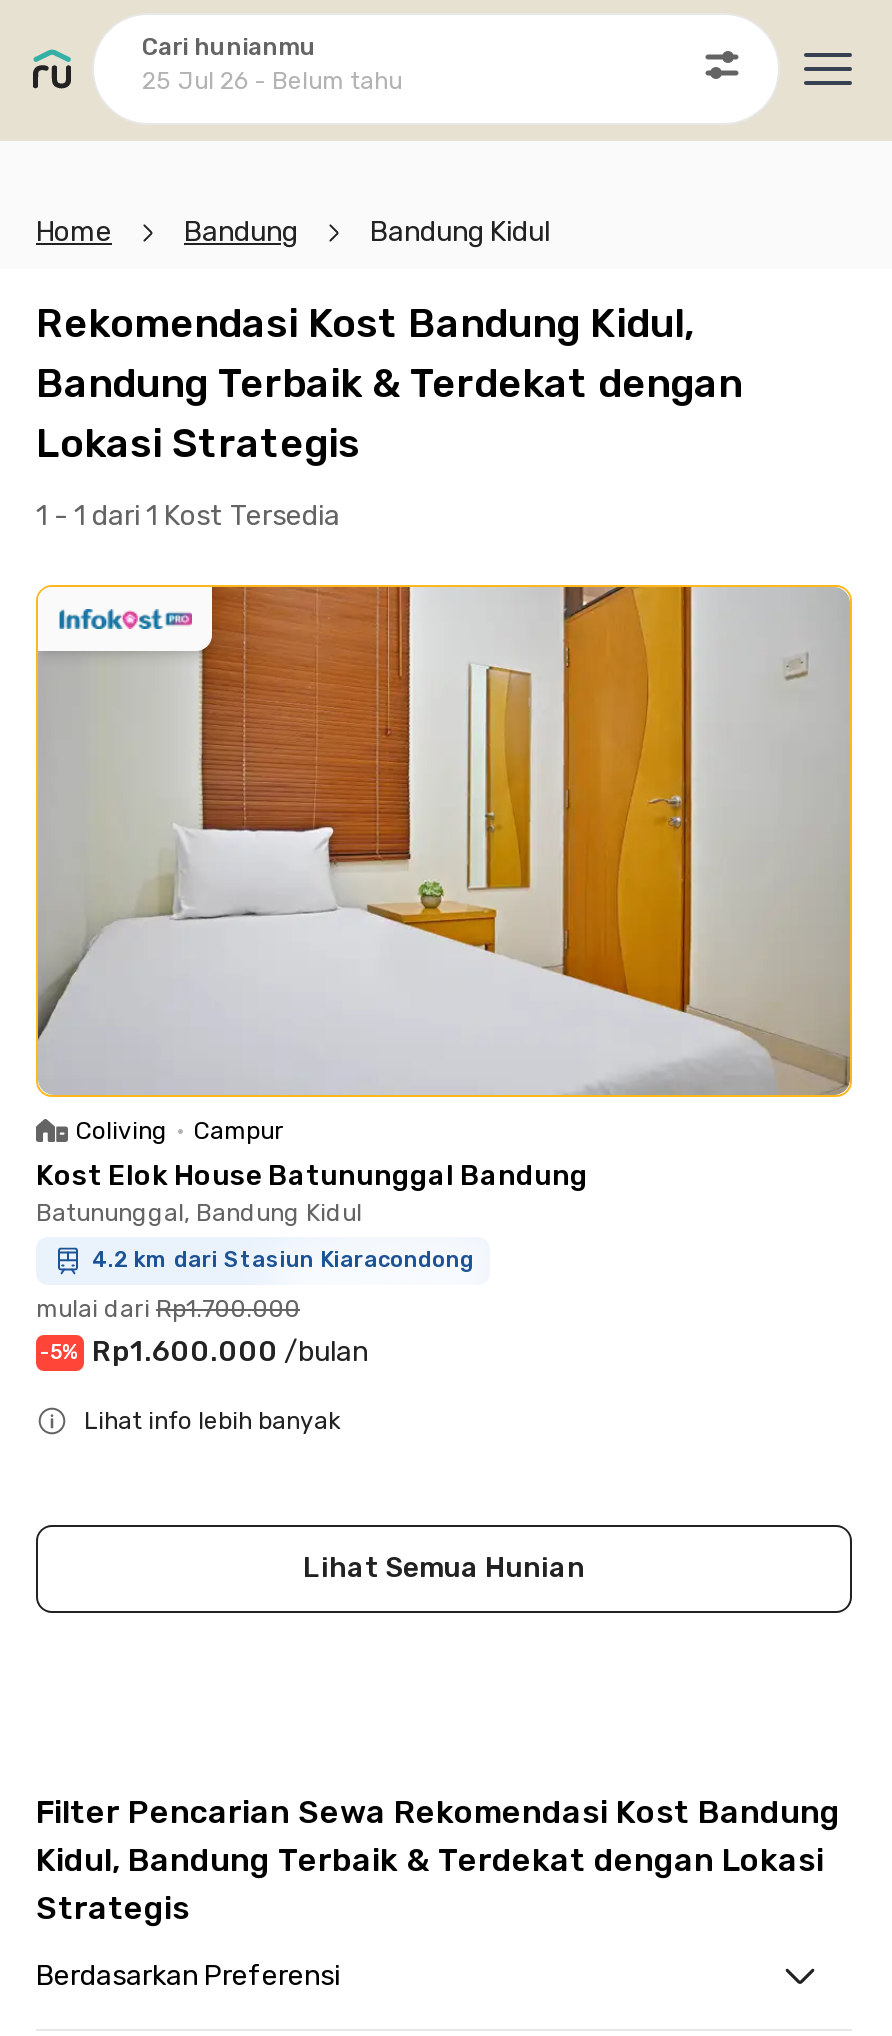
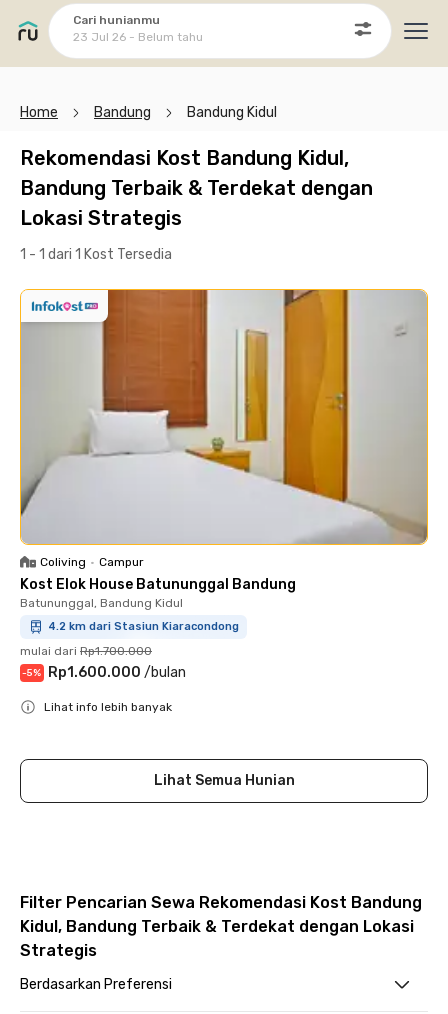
[142,66,402,94] 25 Jul 26 - Belum tahu -> [73,29,203,43] 23 Jul 26 - Belum tahu

